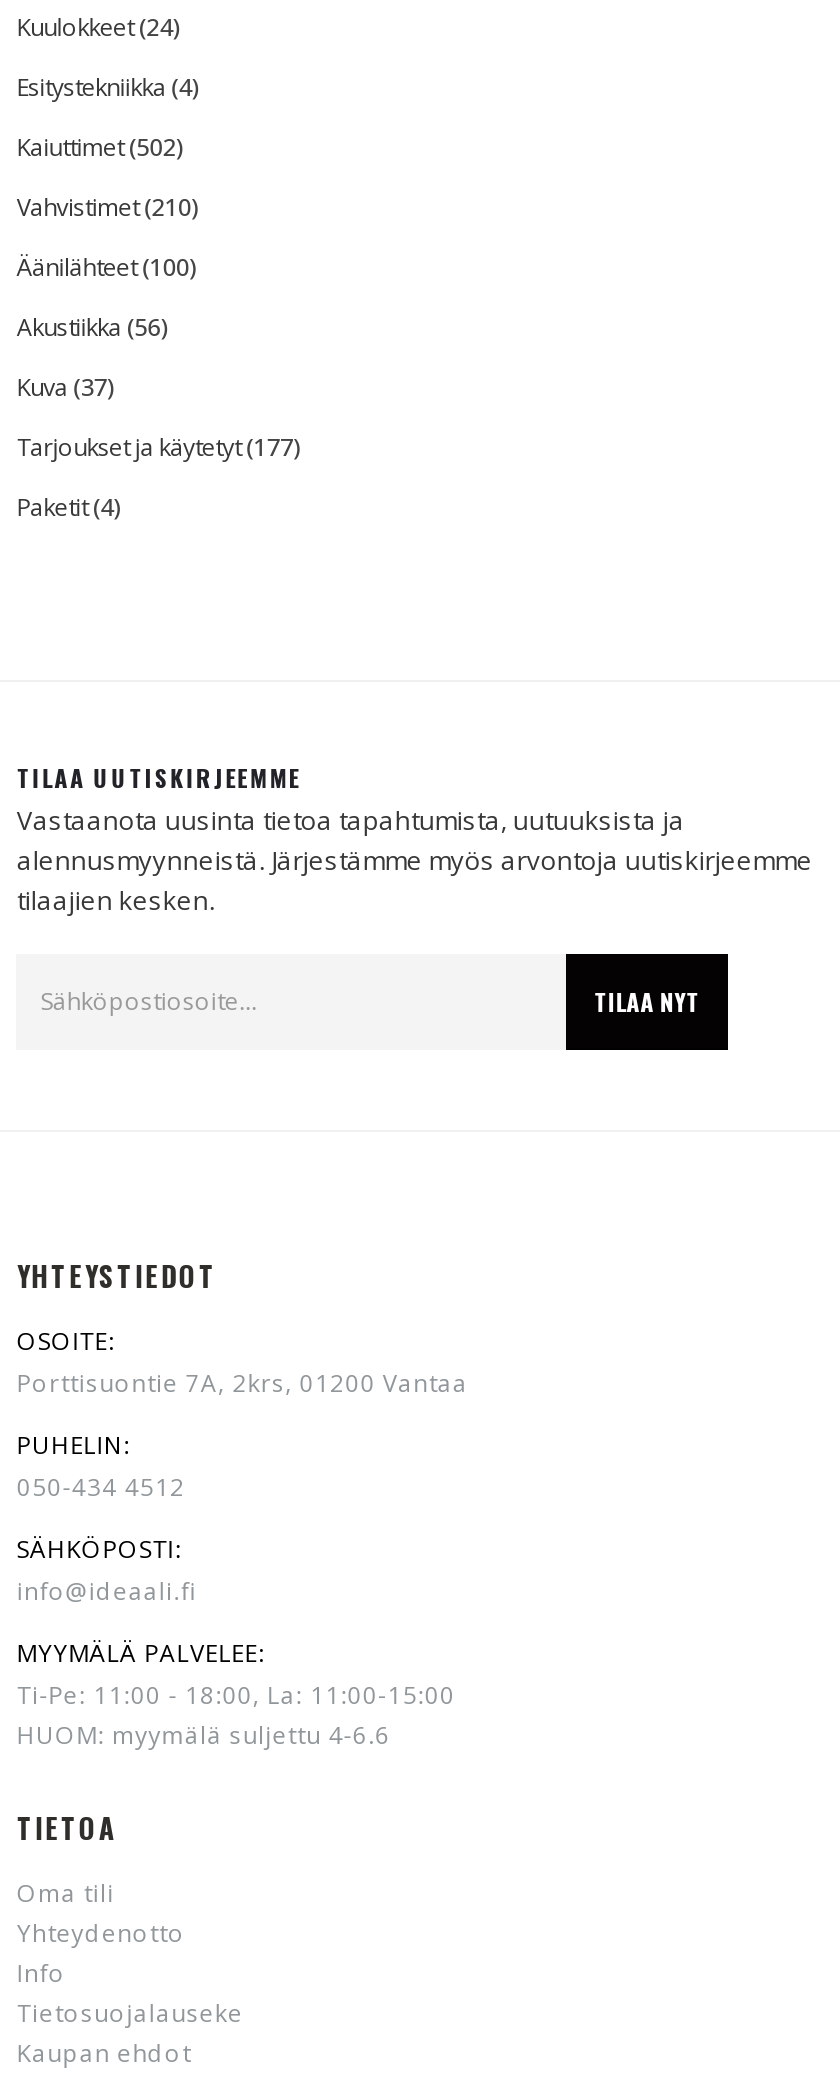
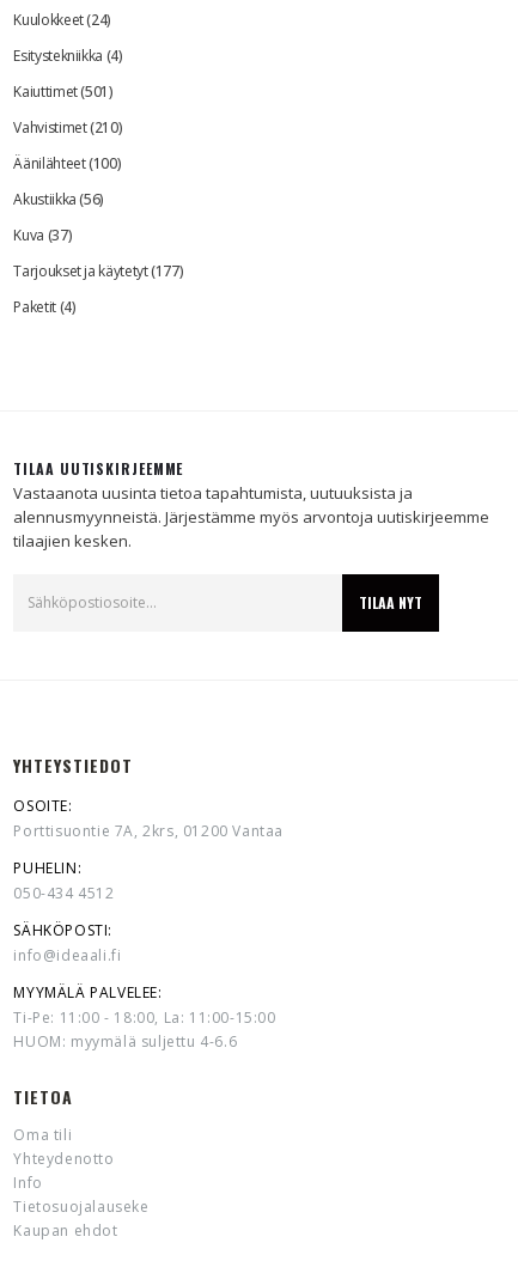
[17,131,183,165] Kaiuttimet (502) -> [14,81,113,102] Kaiuttimet (501)

